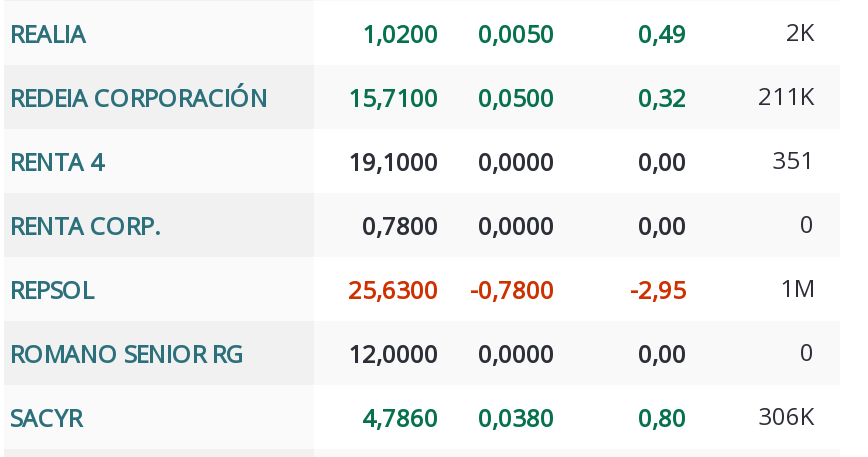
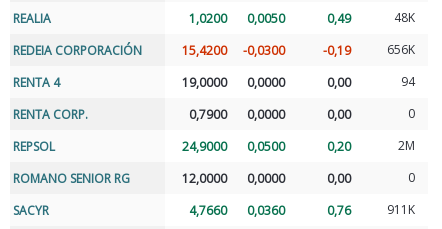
[786,15,814,49] 2K -> [394,9,415,26] 48K
[348,79,814,114] 15,7100 | 0,0500 | 0,32 | 211K -> [182,41,415,59] 15,4200 | -0,0300 | -0,19 | 656K
[348,144,554,178] 19,1000 0,0000 -> [182,74,285,91] 19,0000 0,0000
[772,143,814,177] 351 -> [401,73,415,90] 94
[362,208,554,242] 0,7800 0,0000 -> [189,106,285,123] 0,7900 0,0000
[348,271,814,306] 25,6300 | -0,7800 | -2,95 | 1M -> [182,137,415,155] 24,9000 | 0,0500 | 0,20 | 2M
[362,399,814,434] 4,7860 | 0,0380 | 0,80 | 306K -> [189,201,415,219] 4,7660 | 0,0360 | 0,76 | 911K

